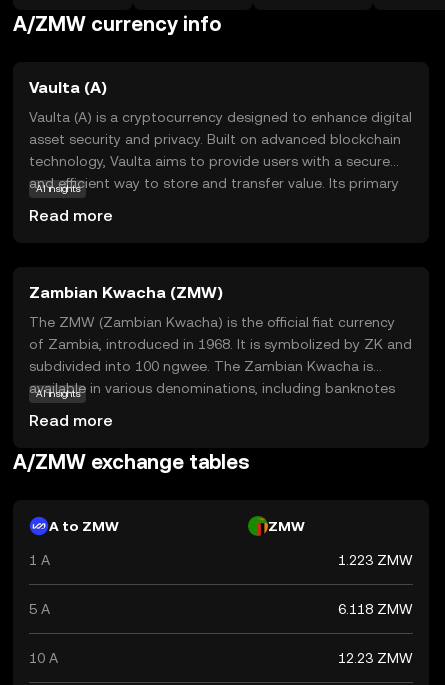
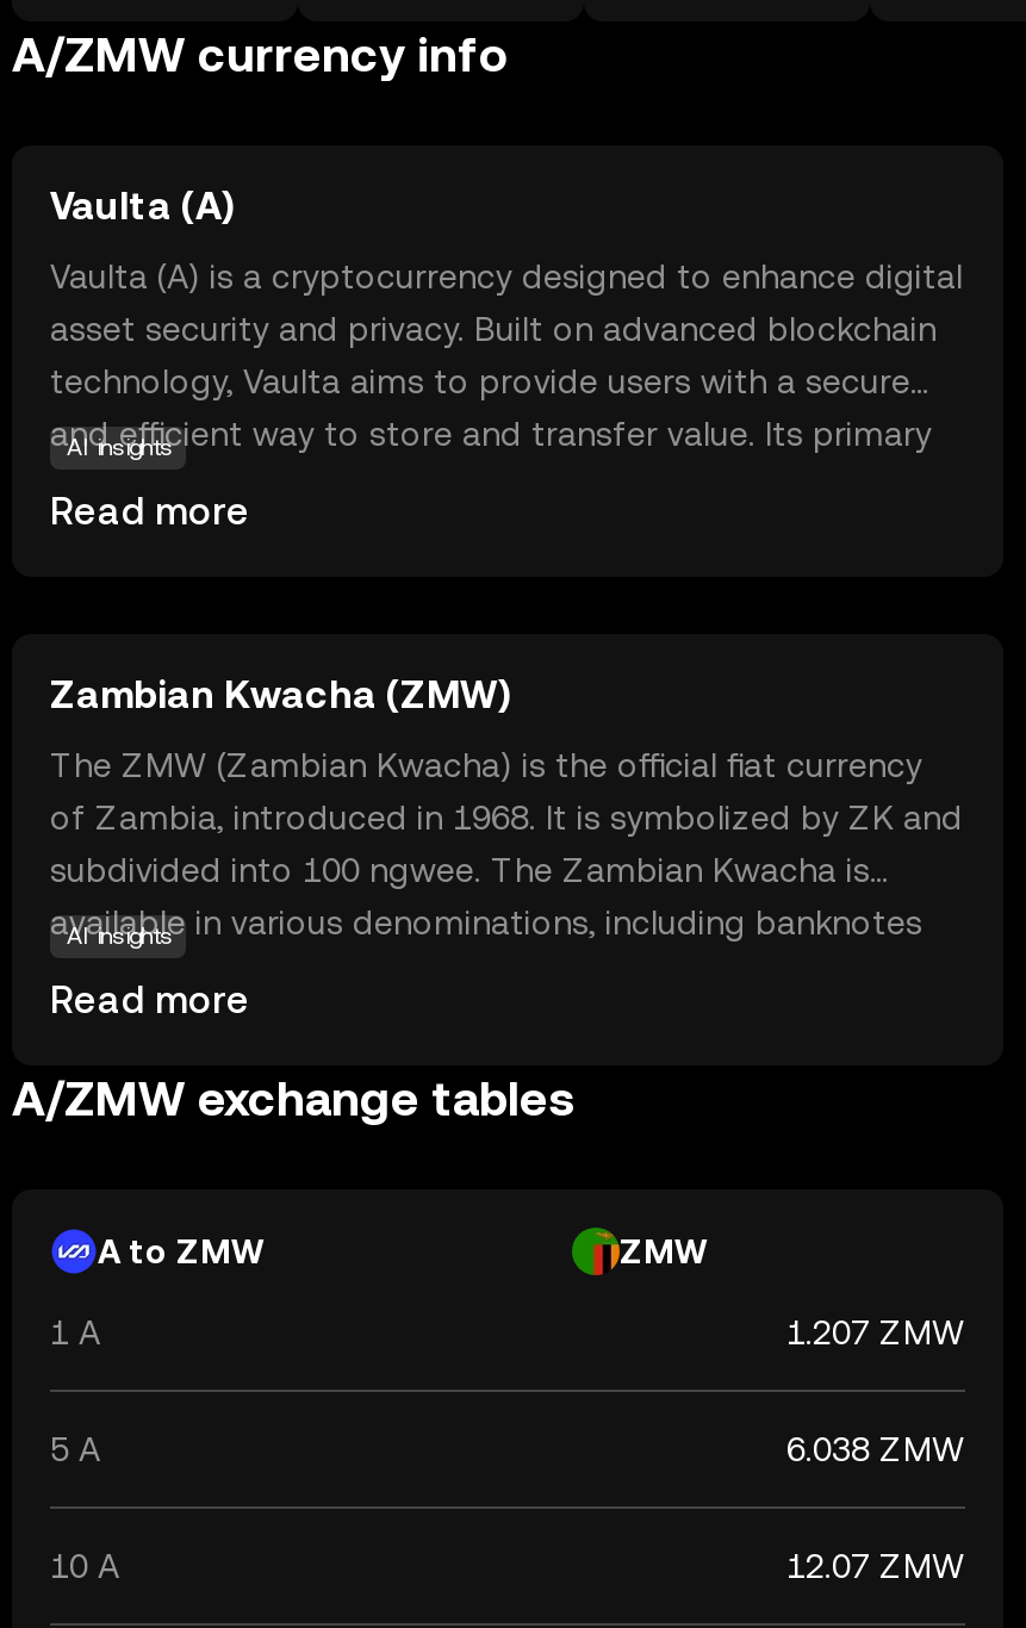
[338,552,413,568] 1.223 ZMW -> [786,1313,965,1352] 1.207 ZMW
[338,601,413,617] 6.118 ZMW -> [786,1430,965,1468] 6.038 ZMW
[338,650,413,666] 12.23 ZMW -> [786,1547,965,1585] 12.07 ZMW

